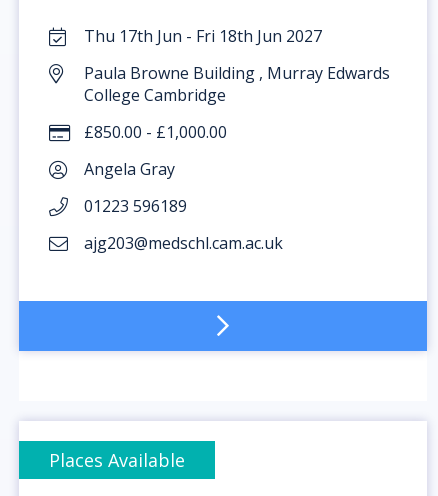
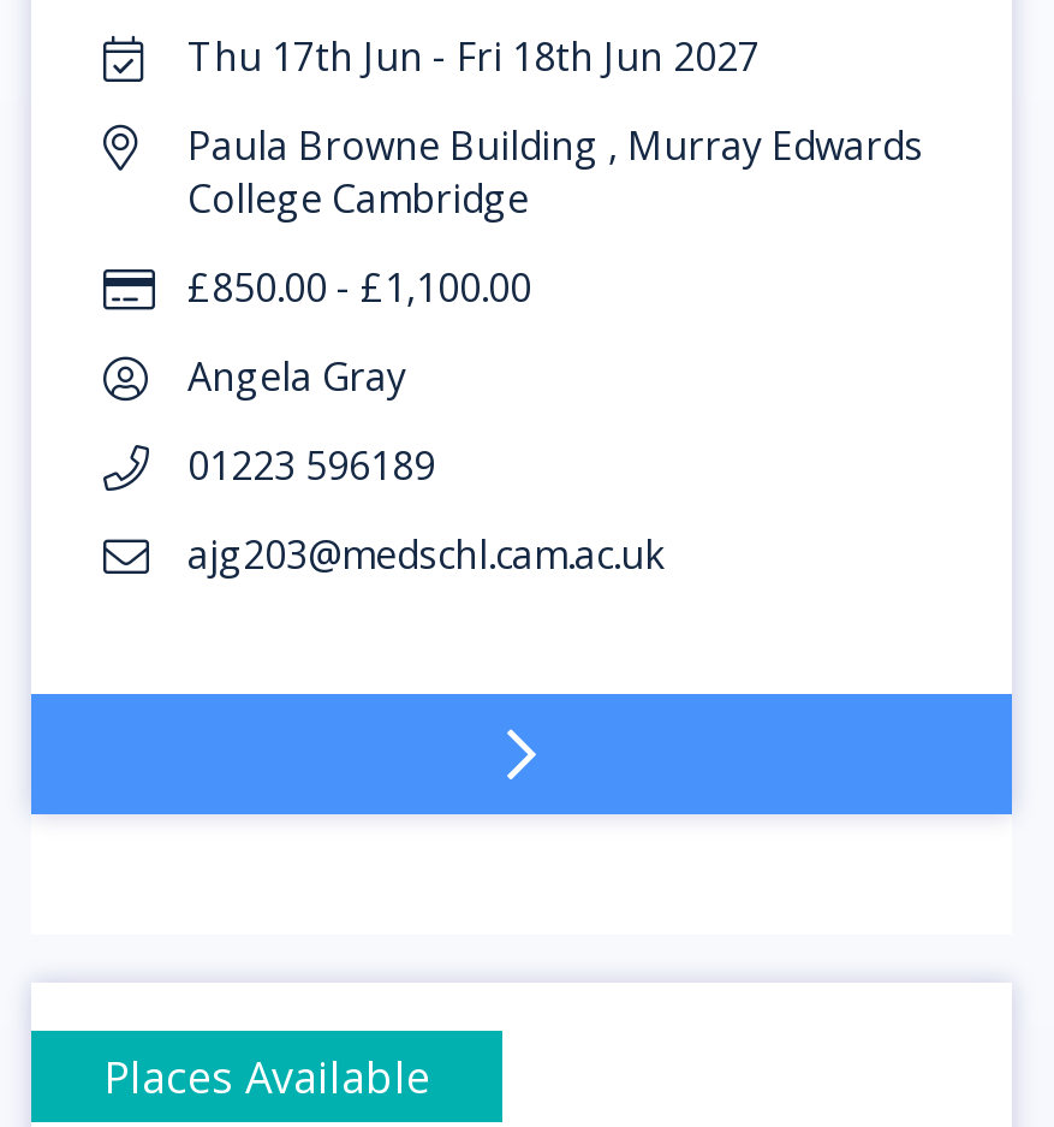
[84,121,227,143] £850.00 - £1,000.00 -> [187,262,531,315] £850.00 - £1,100.00

